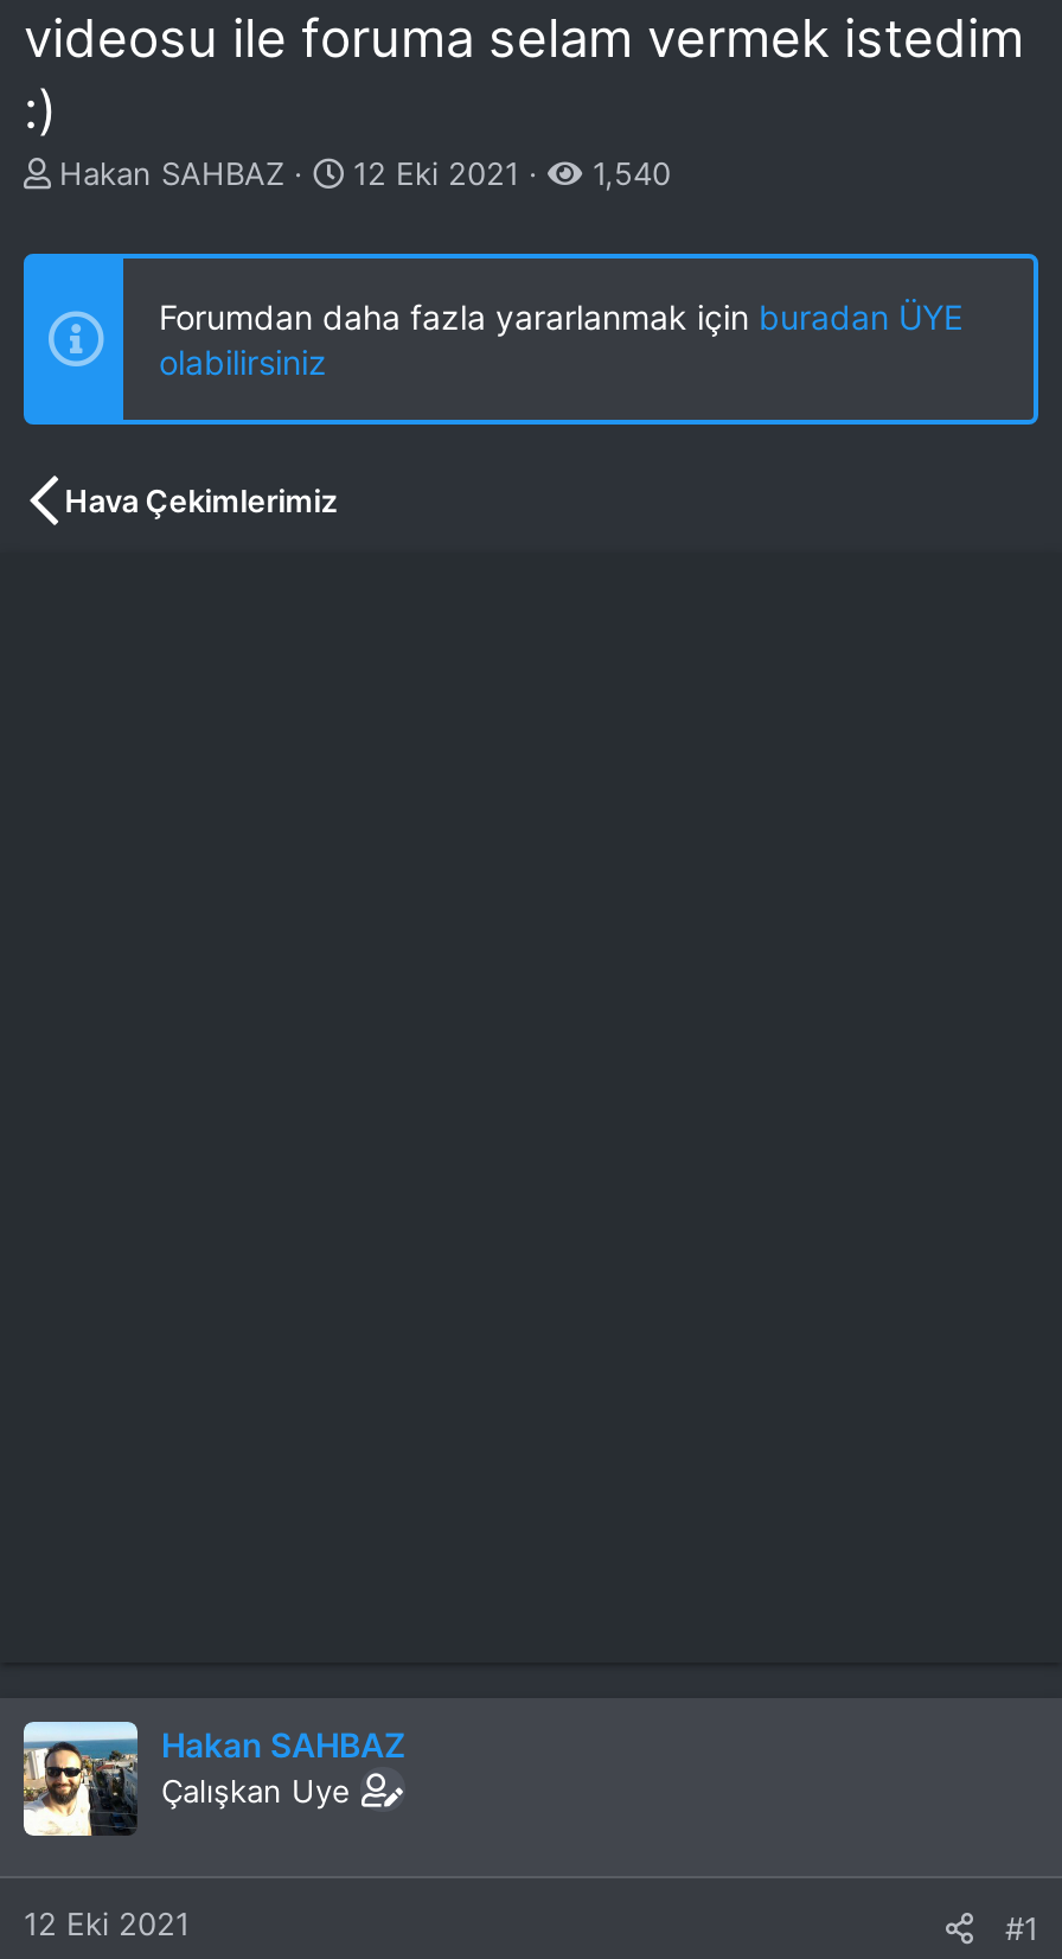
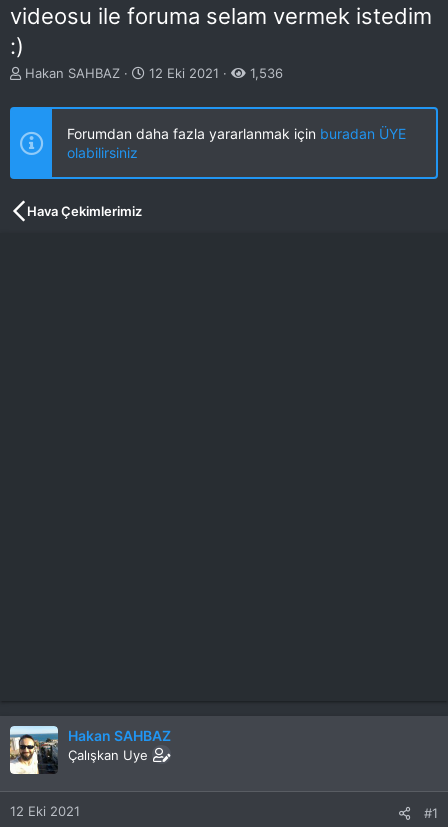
[593,154,671,192] 1,540 -> [250,65,283,81] 1,536

